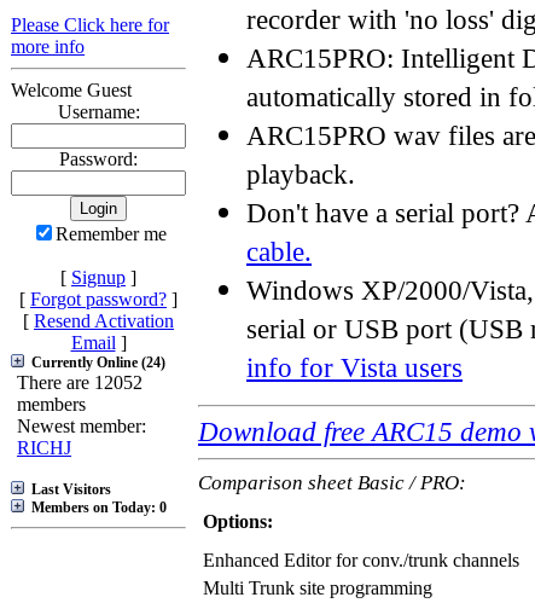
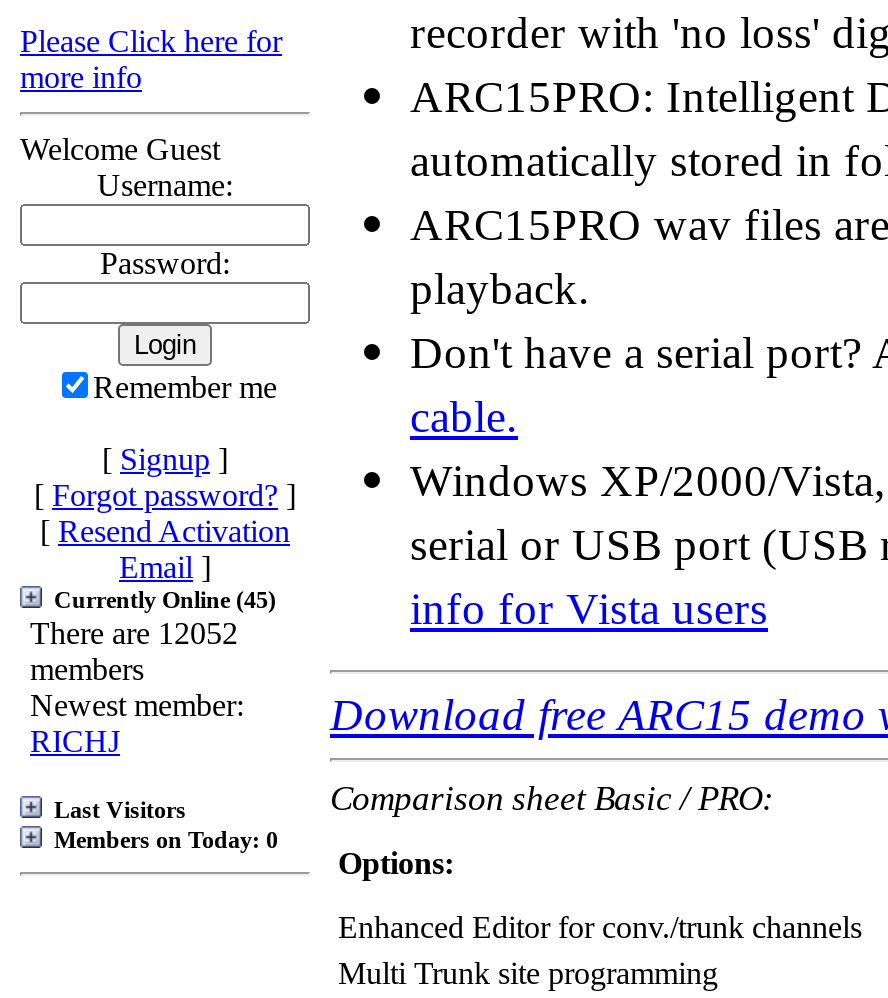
[28,354,165,371] Currently Online (24) -> [48,586,276,614] Currently Online (45)

